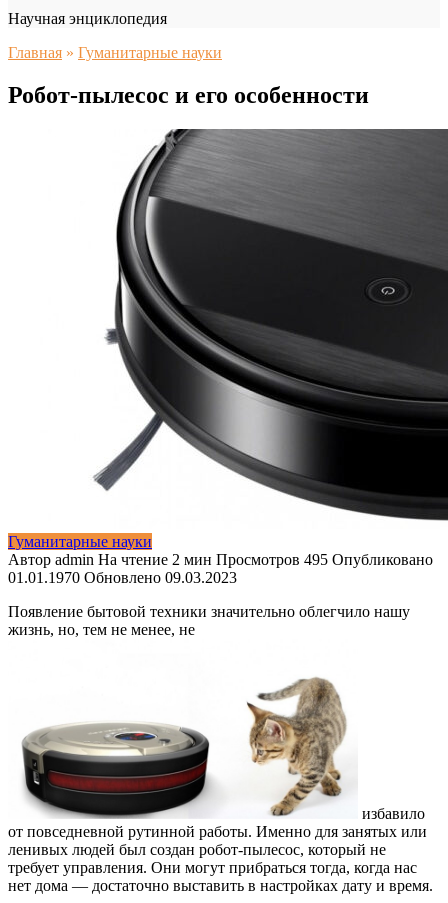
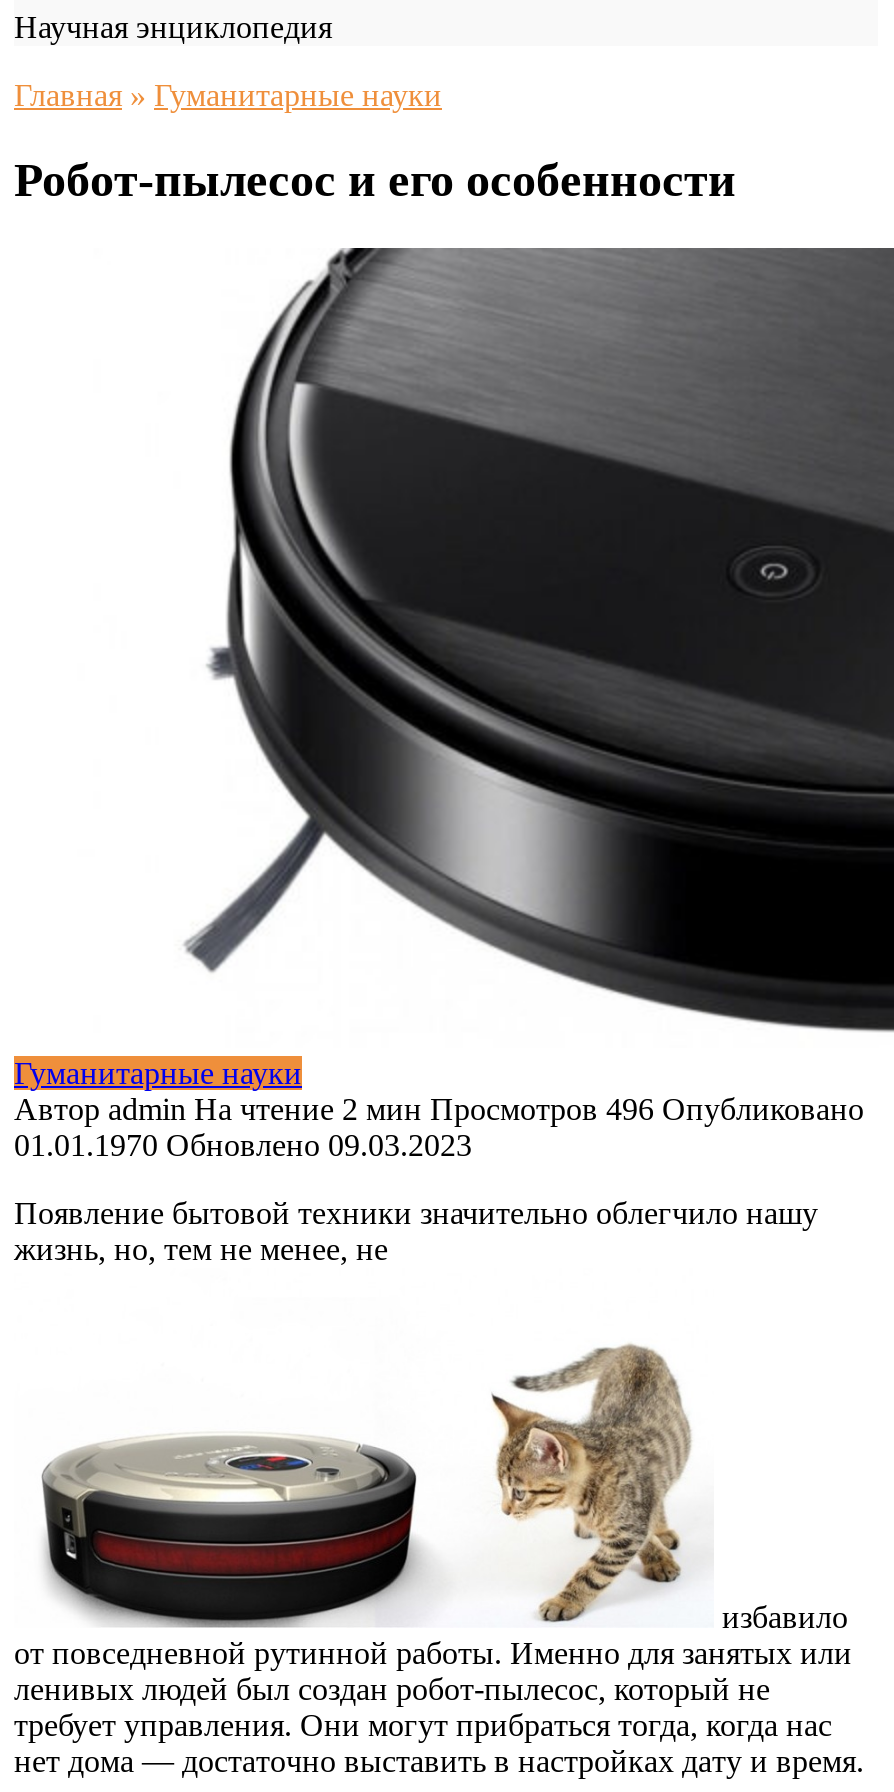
[8,551,433,568] Автор admin На чтение 2 мин Просмотров 495 Опубликовано -> [14,1092,864,1126] Автор admin На чтение 2 мин Просмотров 496 Опубликовано

